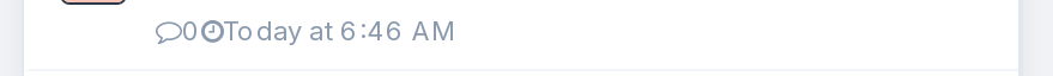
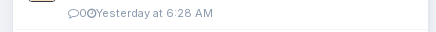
[223,14,455,47] Today at 6:46 AM -> [96,6,213,20] Yesterday at 6:28 AM

